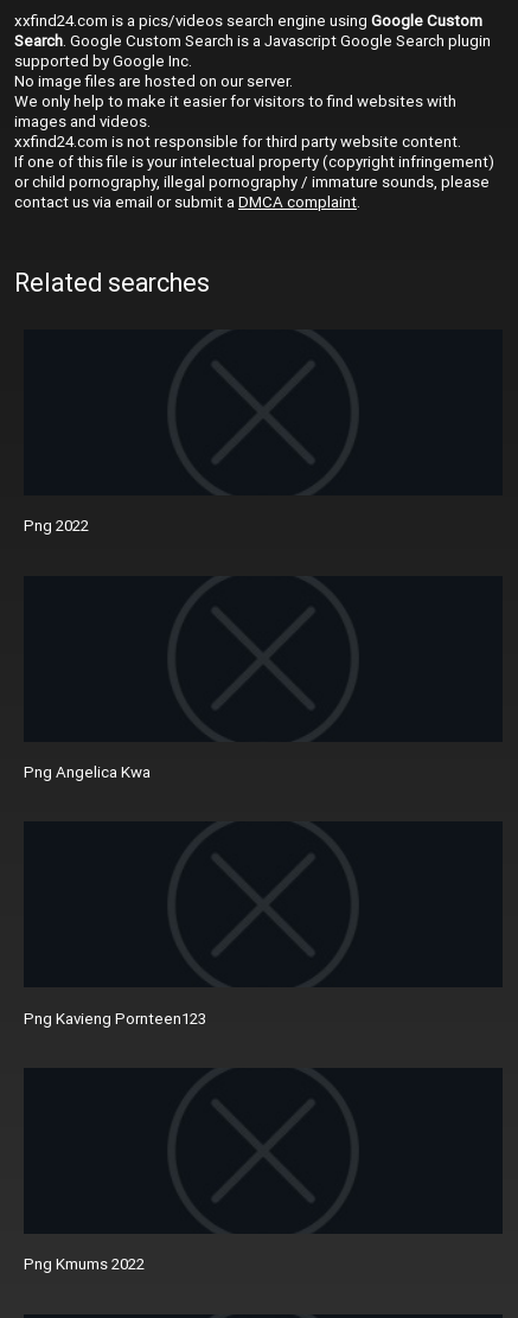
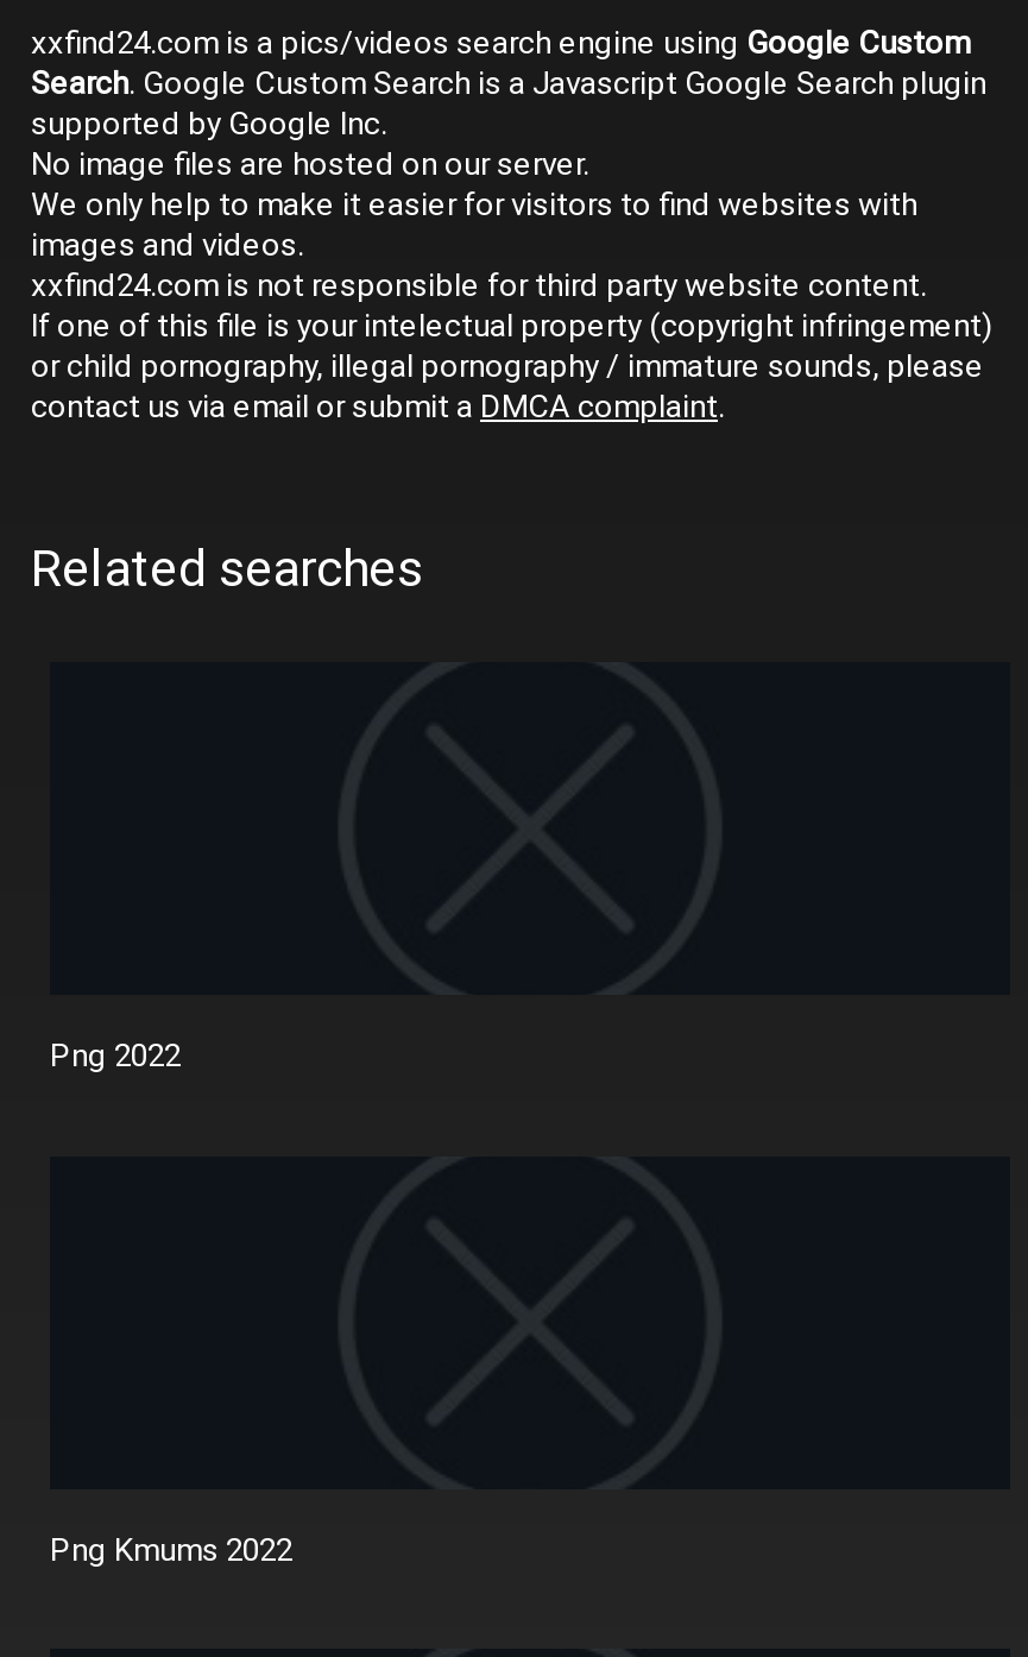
[24,762,151,782] Png Angelica Kwa -> none
[24,1008,206,1028] Png Kavieng Pornteen123 -> none

